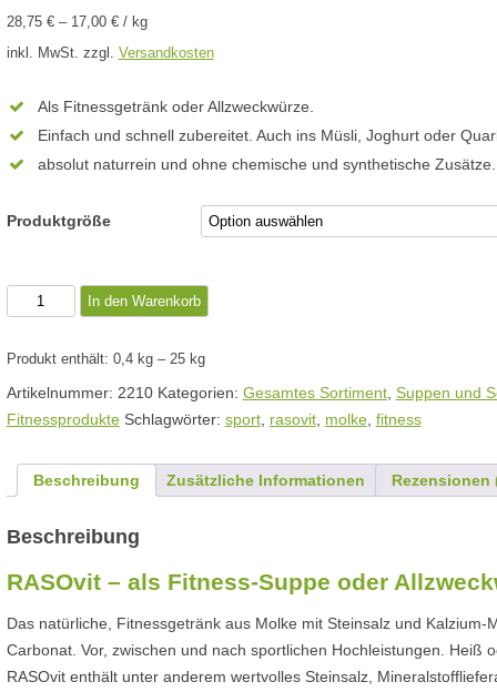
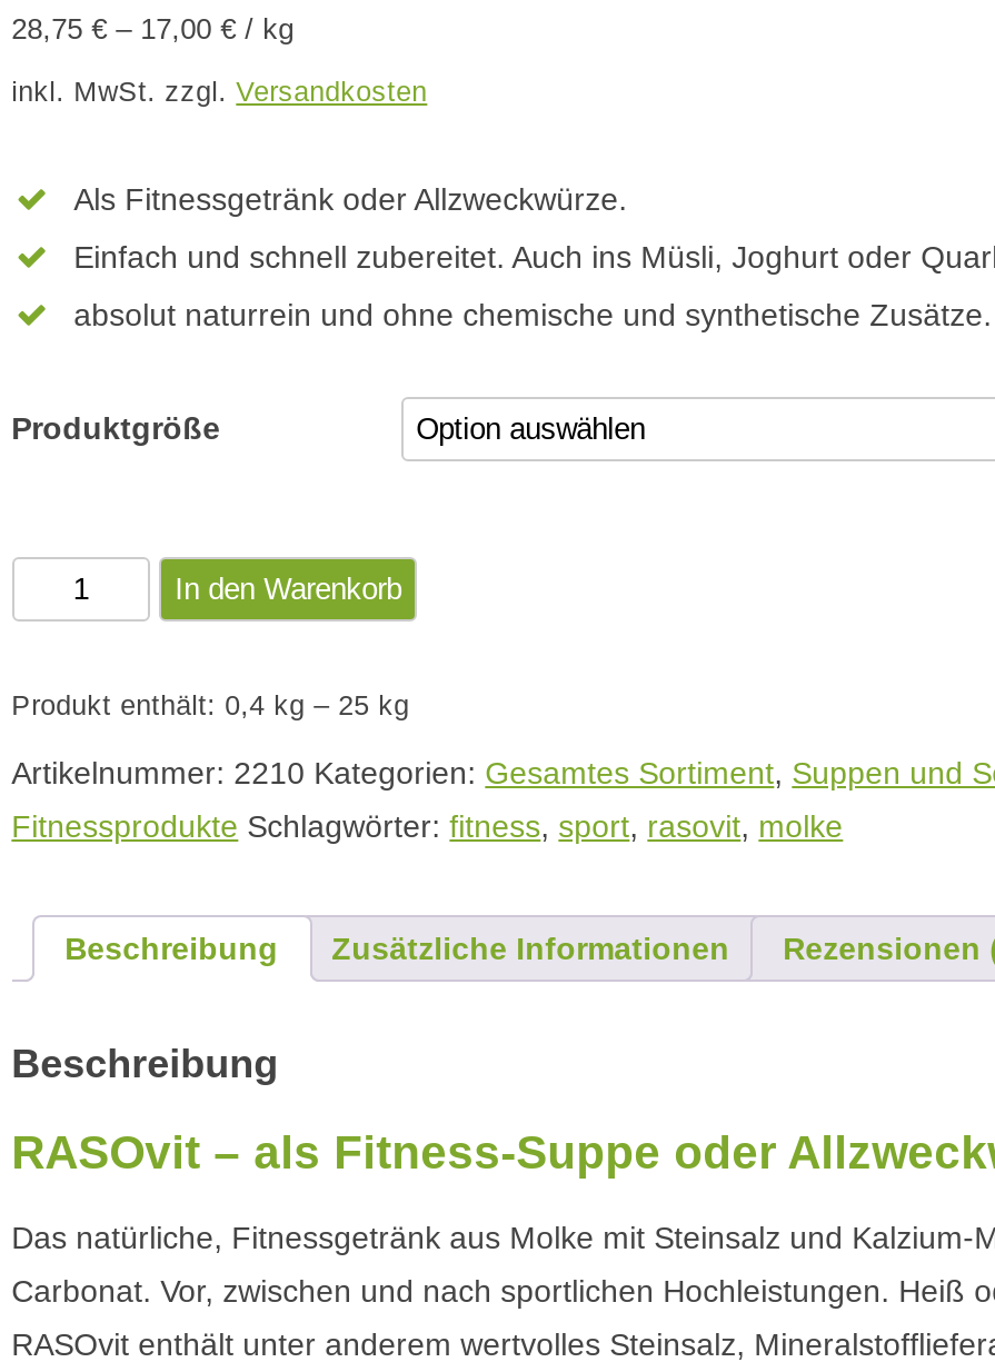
[6,410,421,428] Fitnessprodukte Schlagwörter: sport, rasovit, molke, fitness -> [12,809,843,844] Fitnessprodukte Schlagwörter: fitness, sport, rasovit, molke

